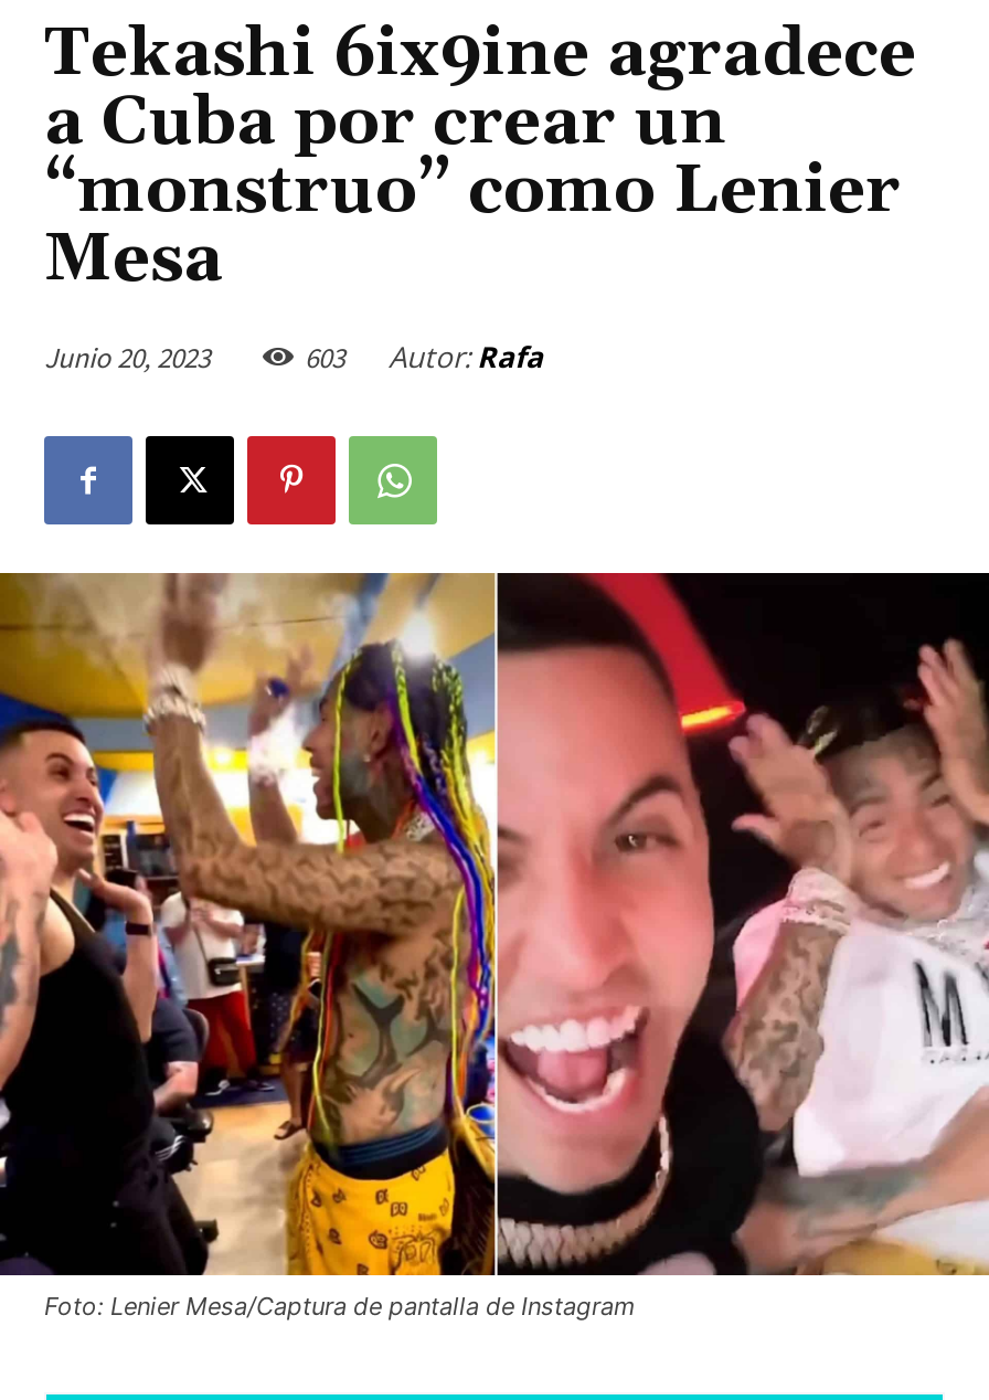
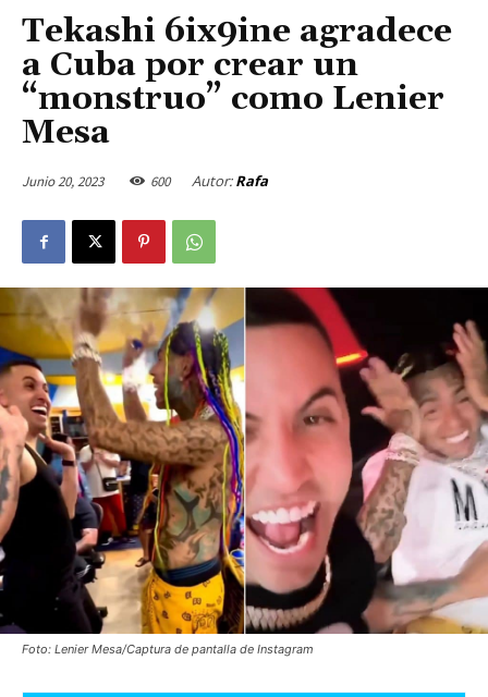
[305,337,543,376] 603 Autor: Rafa -> [150,171,268,191] 600 Autor: Rafa

